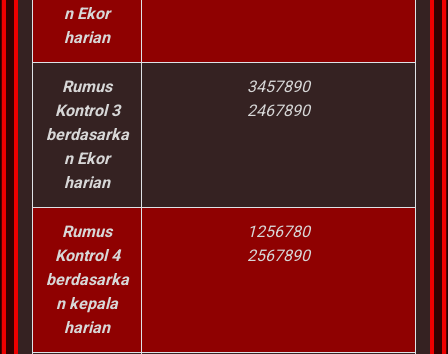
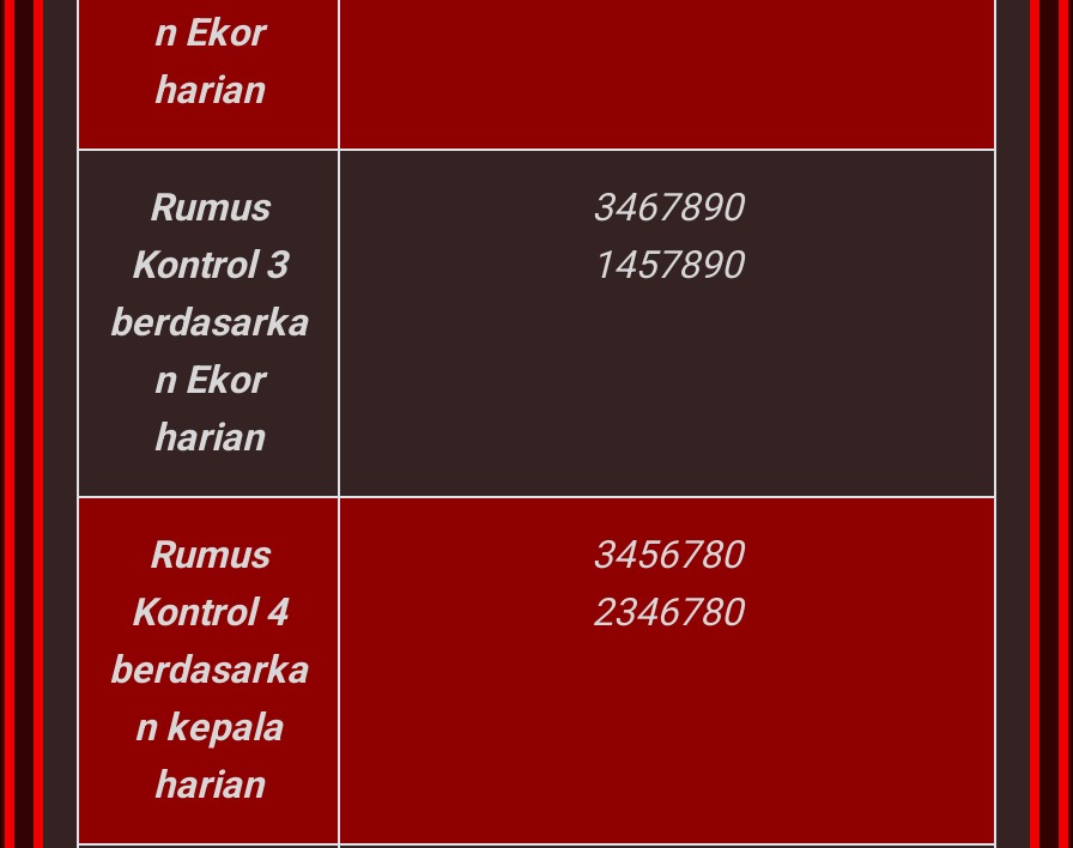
[247,77,310,96] 3457890 -> [592,184,742,230] 3467890
[247,101,310,120] 2467890 -> [592,242,742,287] 1457890
[247,222,310,241] 1256780 -> [592,532,742,577] 3456780
[247,246,310,265] 2567890 -> [592,589,742,635] 2346780

